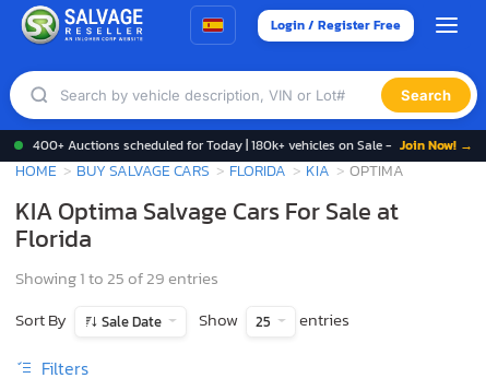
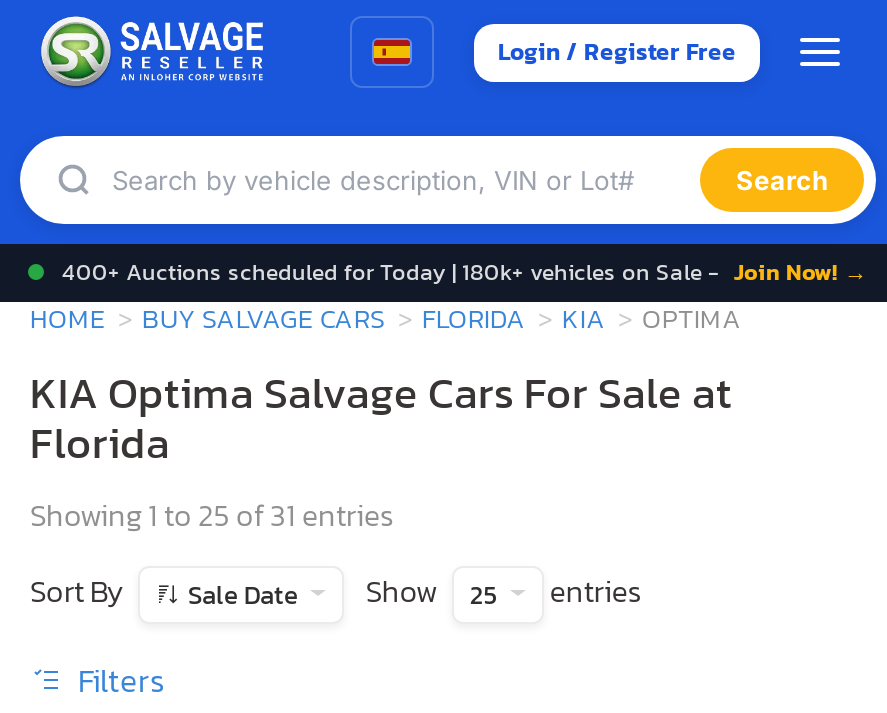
[15,265,218,290] Showing 1 to 25 of 29 entries -> [30,491,394,537] Showing 1 to 25 of 31 entries

